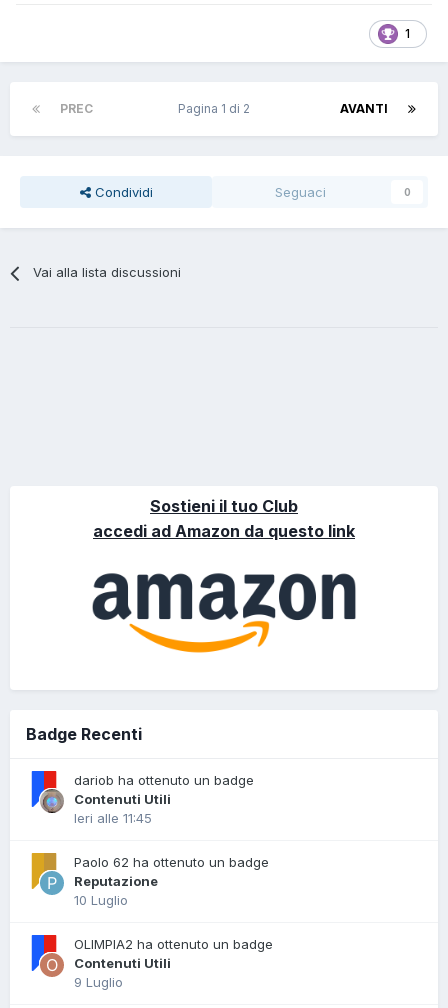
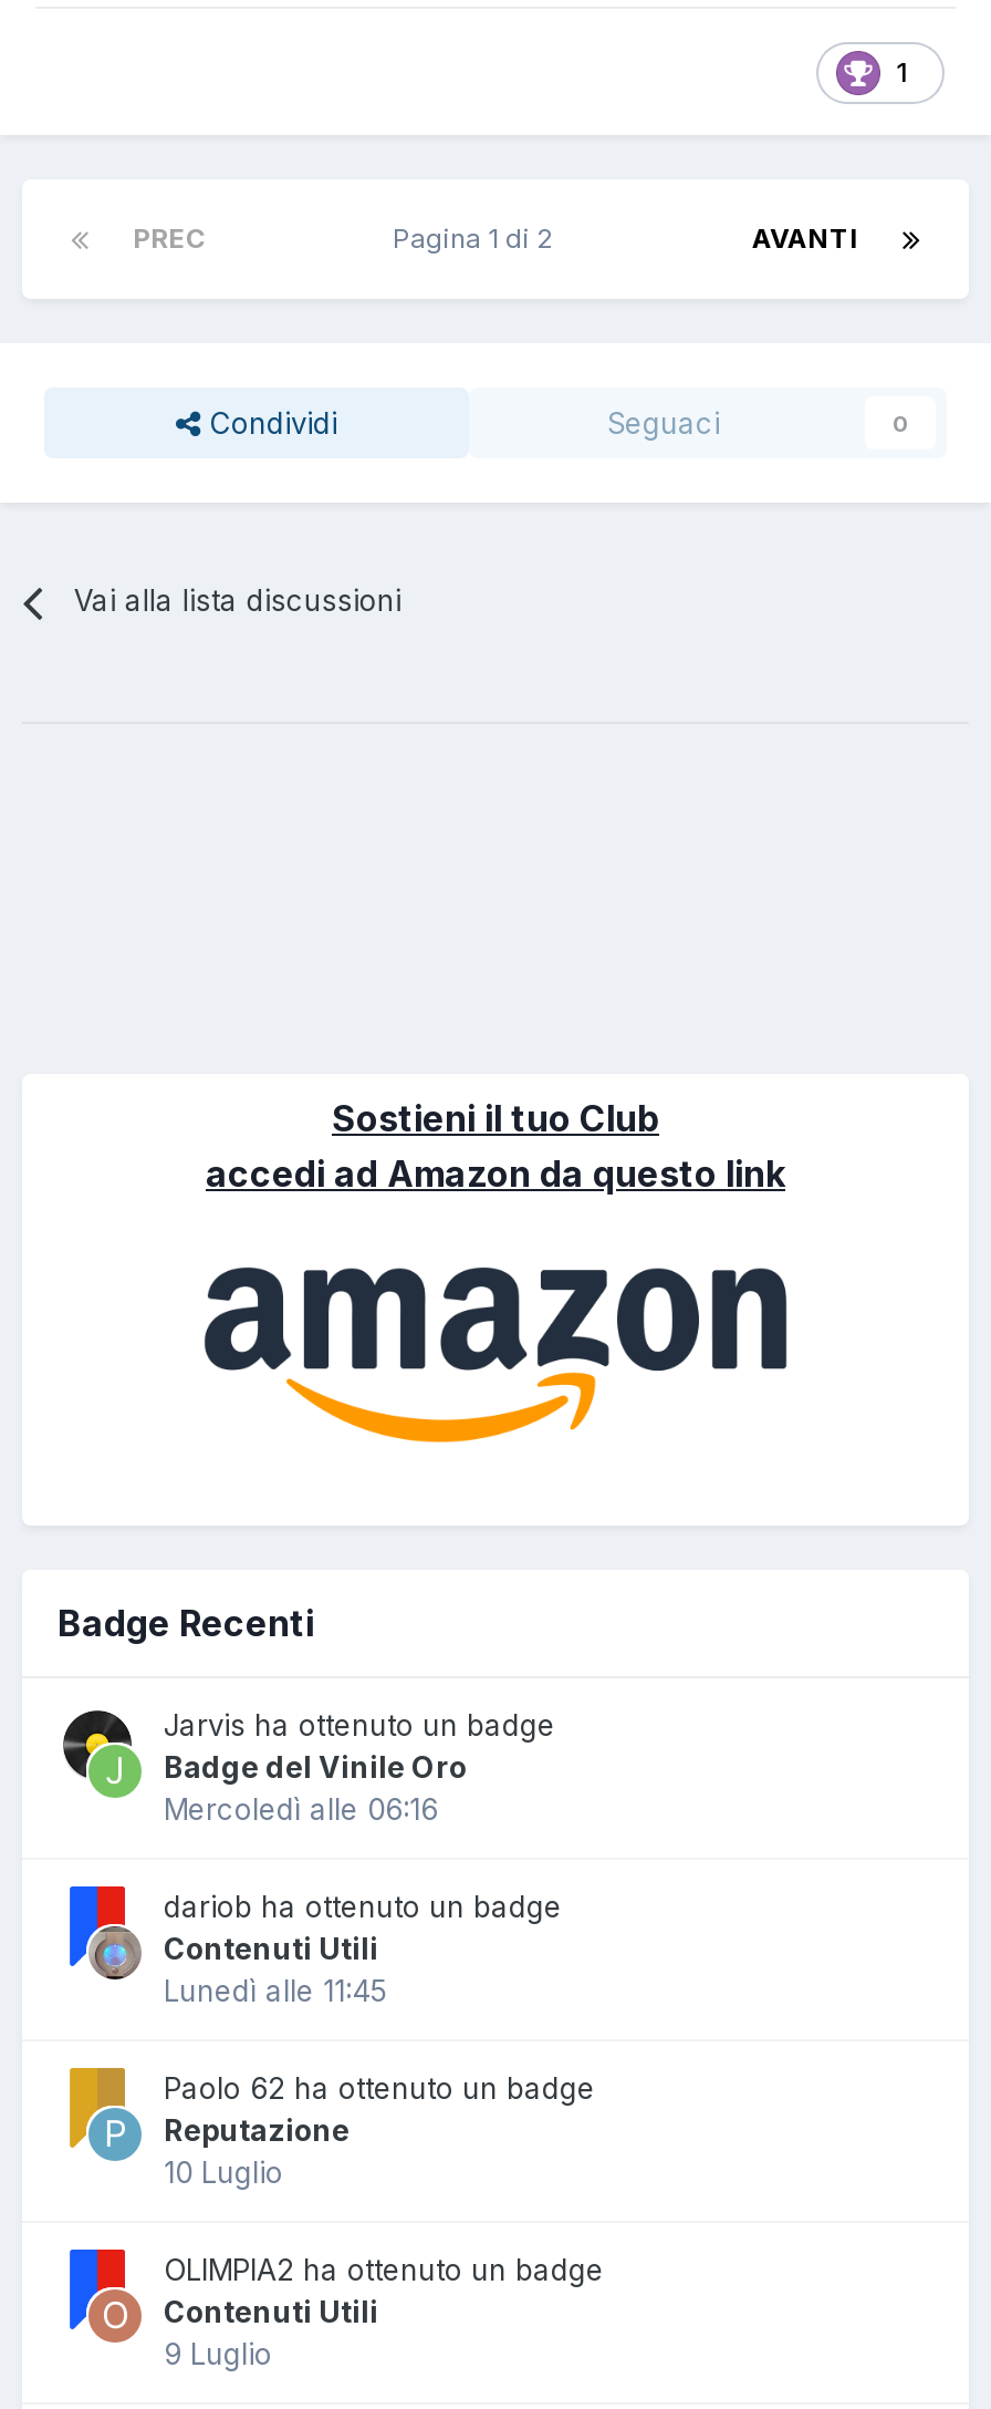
none -> [62,1708,555,1828] [image] | Jarvis ha ottenuto un badge | Badge del Vinile Oro | Mercoledì alle 06:16
[74,810,152,826] Ieri alle 11:45 -> [164,1974,387,2009] Lunedì alle 11:45

